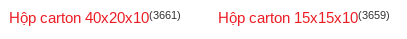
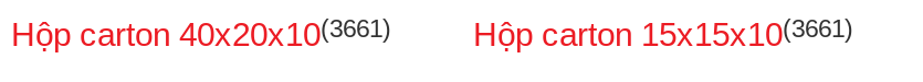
[218,9,390,26] Hộp carton 15x15x10(3659) -> [473,16,853,54] Hộp carton 15x15x10(3661)

